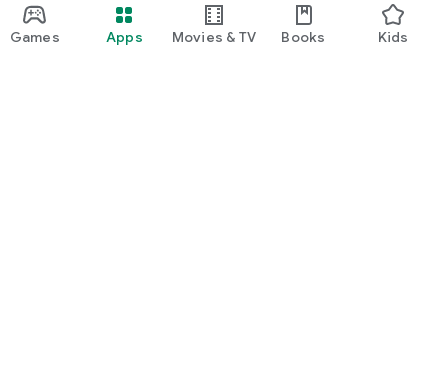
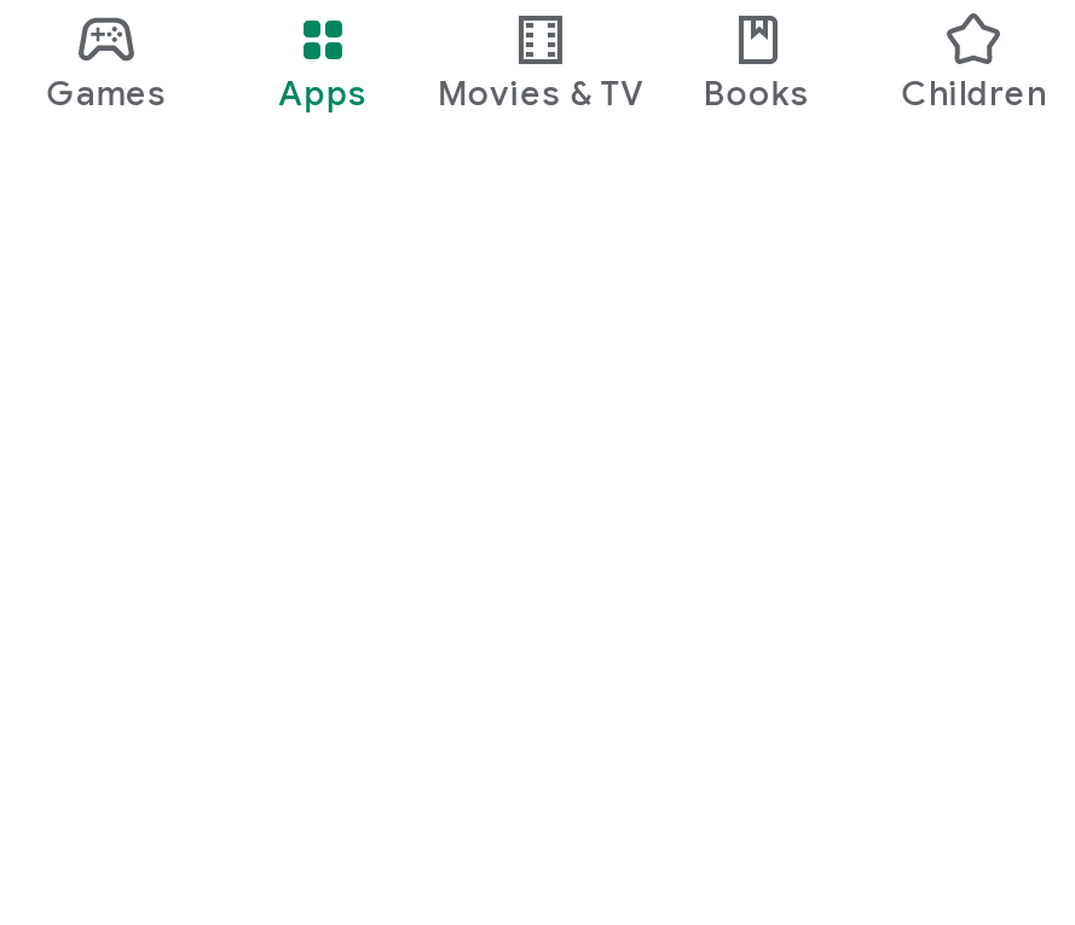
[378,27,409,45] Kids -> [901,70,1046,114] Children

